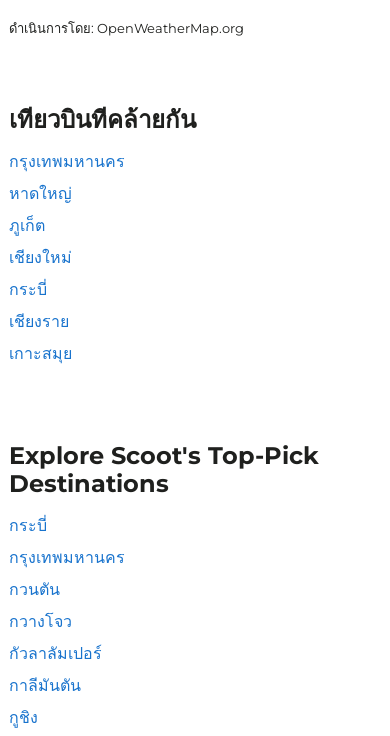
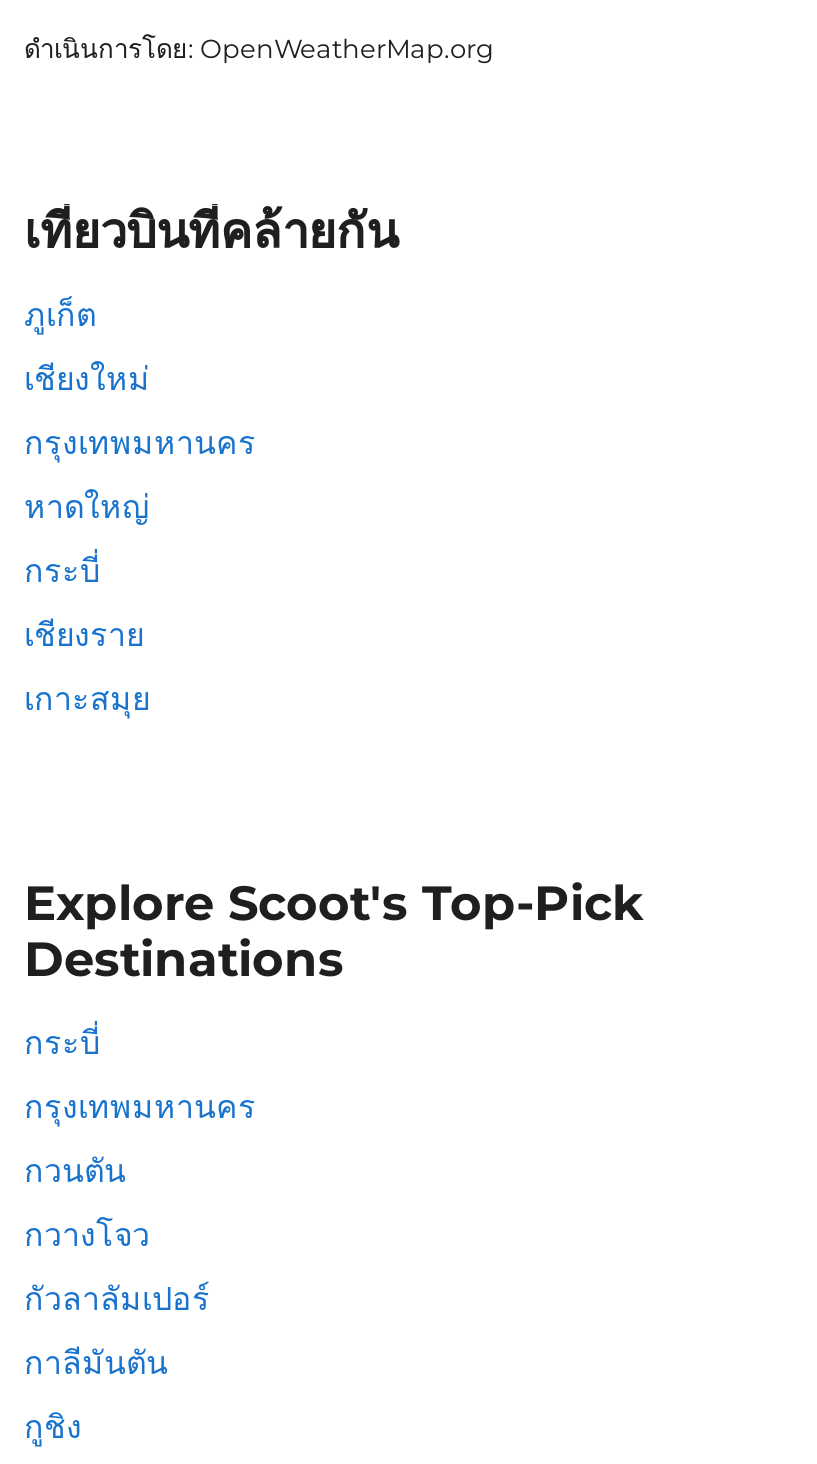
moved [9,152,125,203] -> [24,424,256,526]: กรุงเทพมหานคร | หาดใหญ่
moved [9,216,72,267] -> [24,296,150,398]: ภูเก็ต | เชียงใหม่

